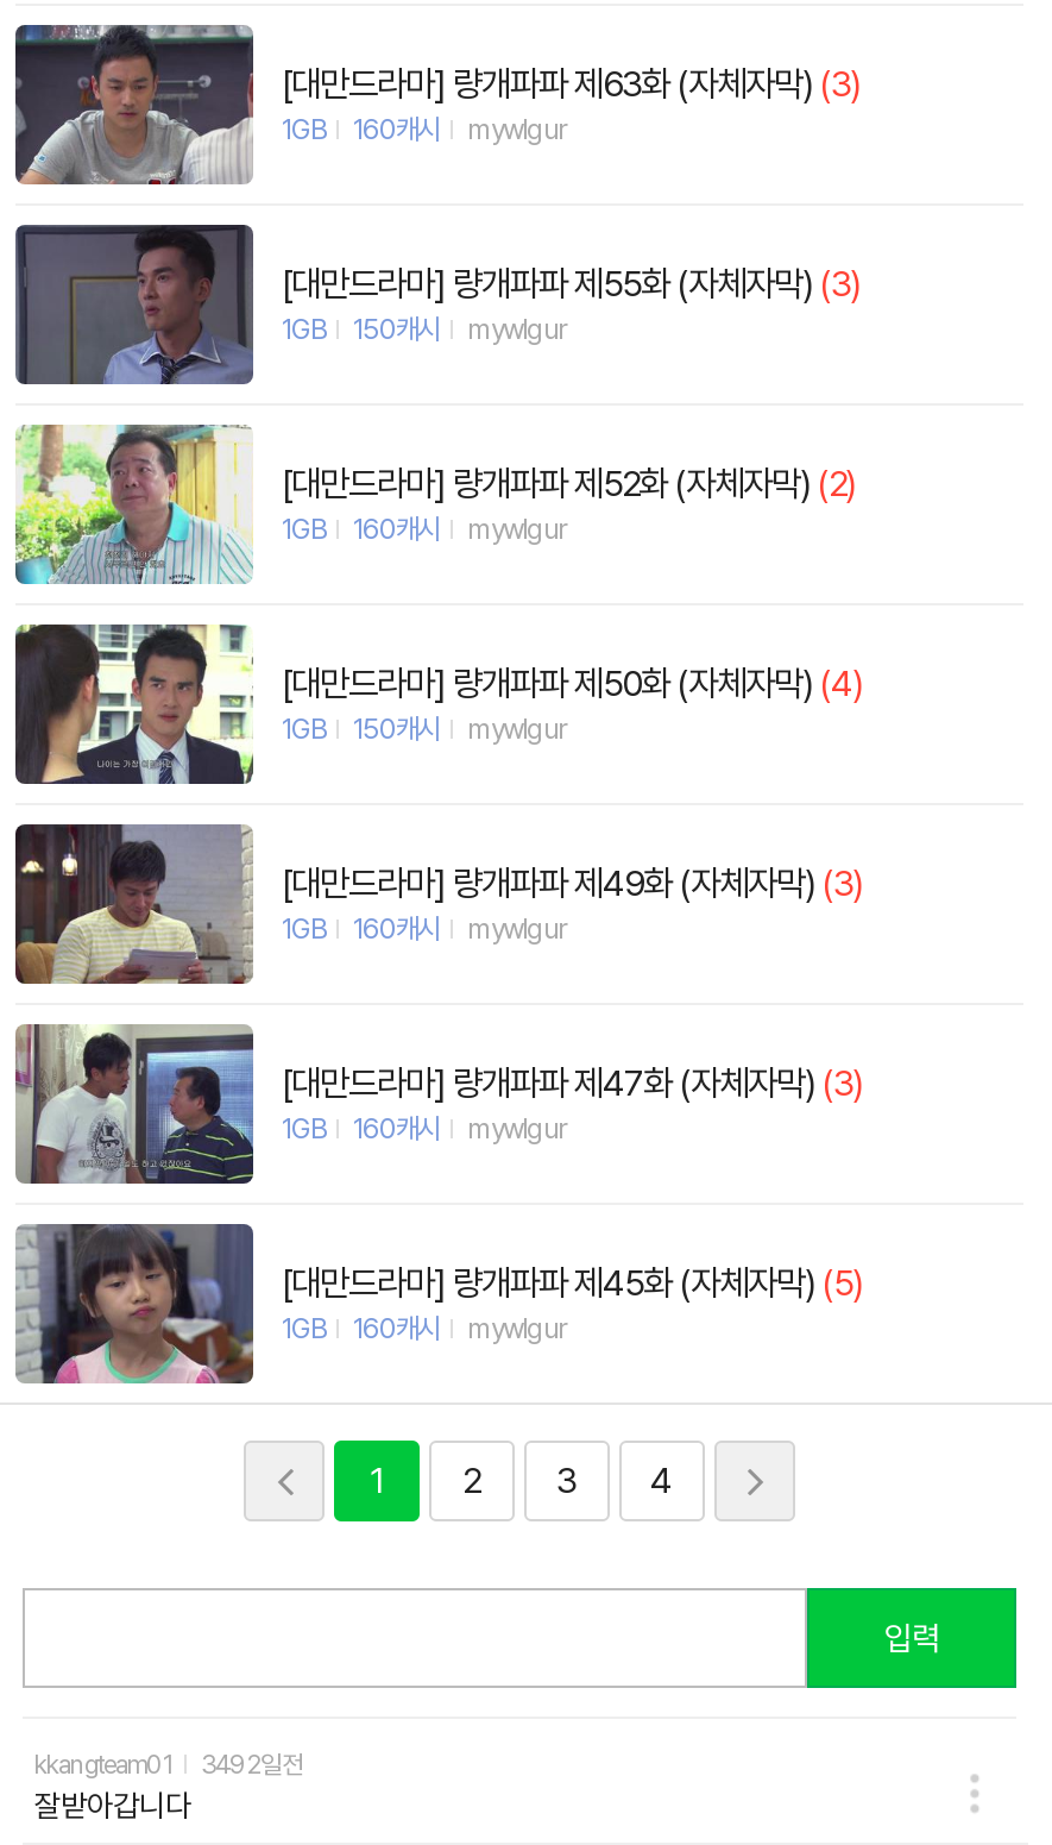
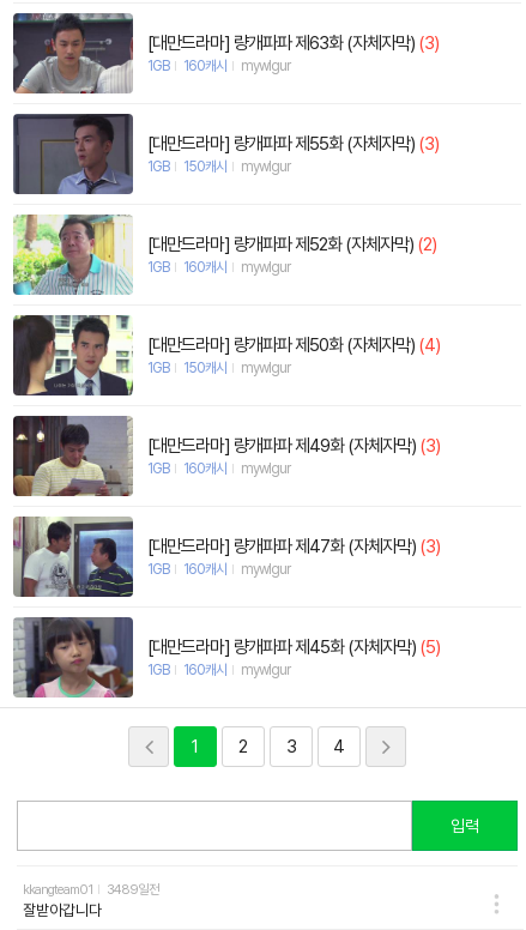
[34,1751,303,1782] kkangteam01 3492일전 -> [23,883,159,898] kkangteam01 3489일전

